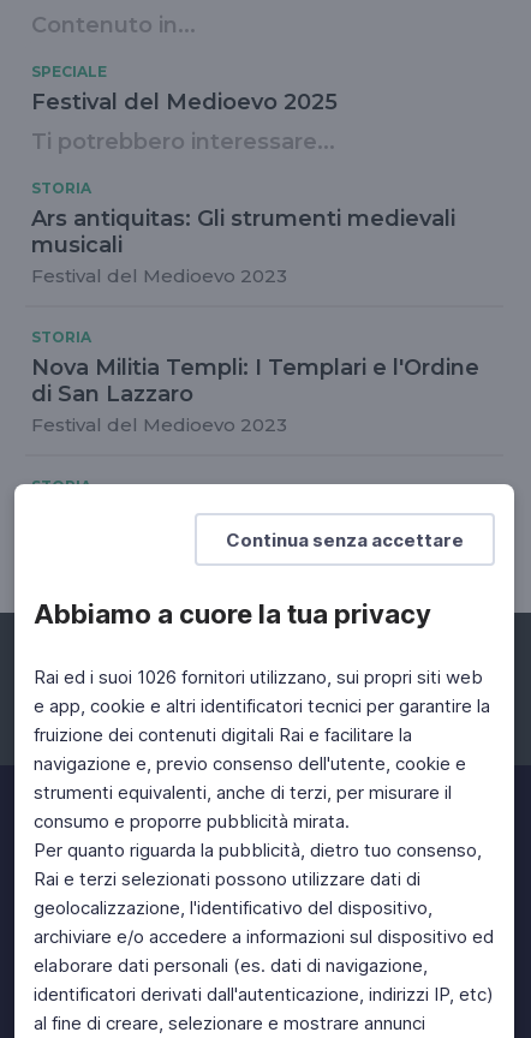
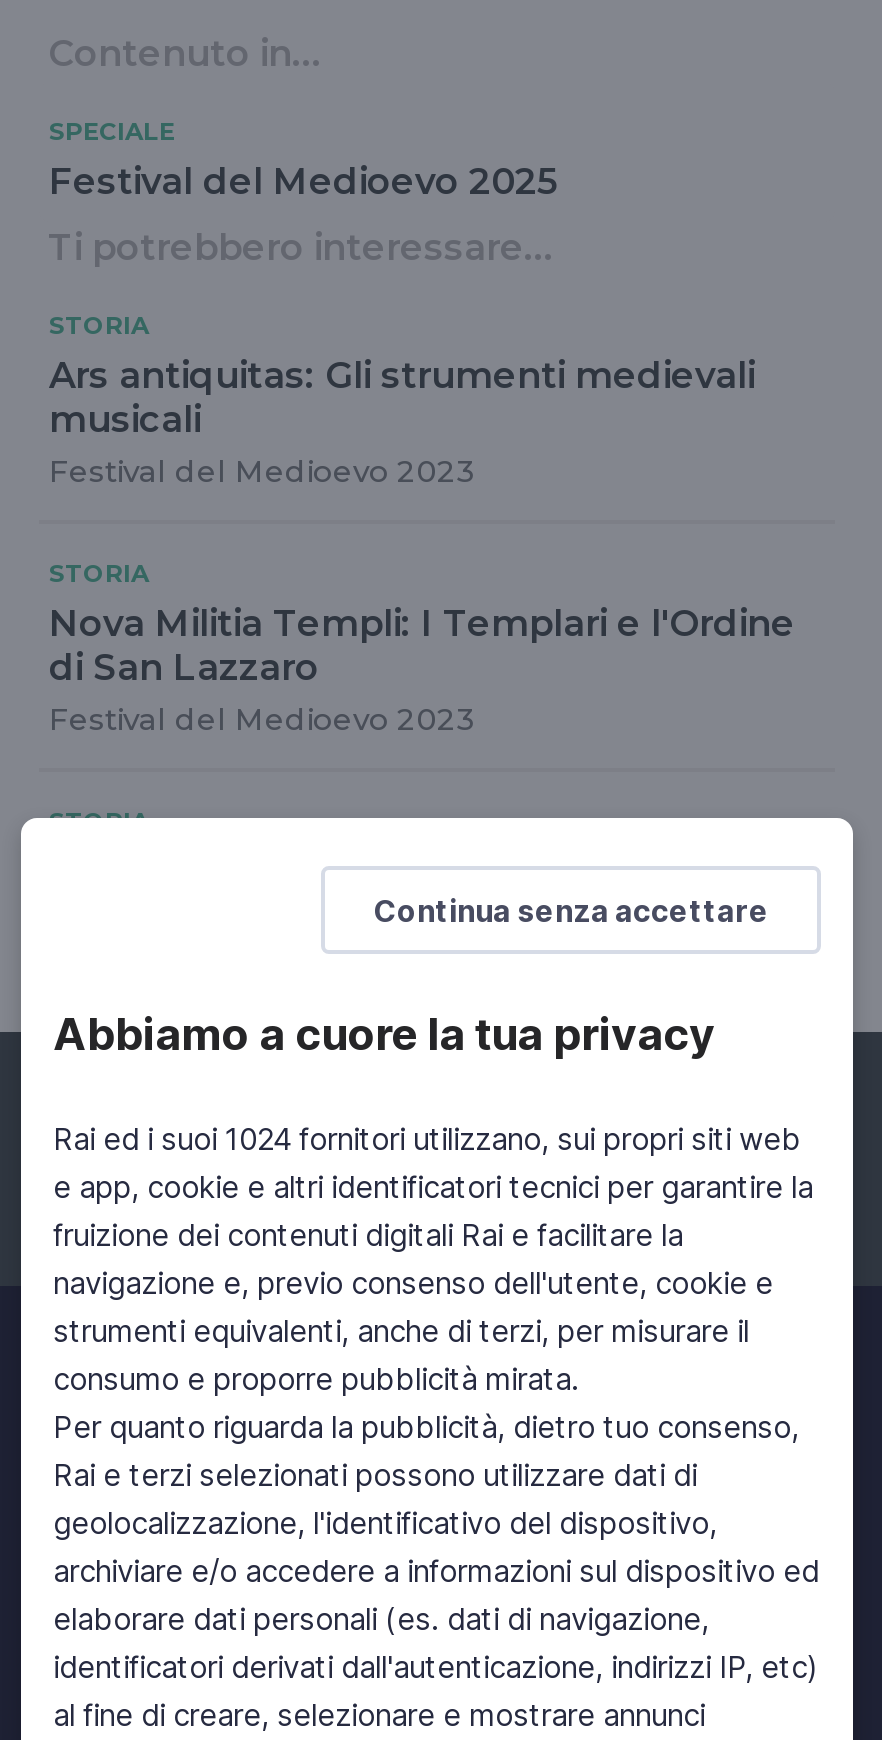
[34,666,483,688] Rai ed i suoi 1026 fornitori utilizzano, sui propri siti web -> [53,1120,801,1158] Rai ed i suoi 1024 fornitori utilizzano, sui propri siti web

